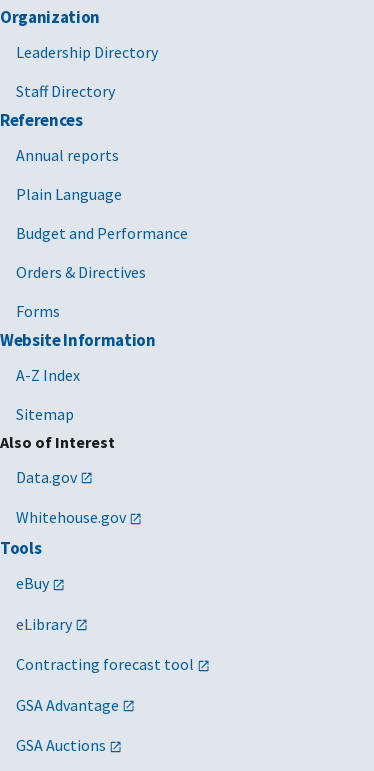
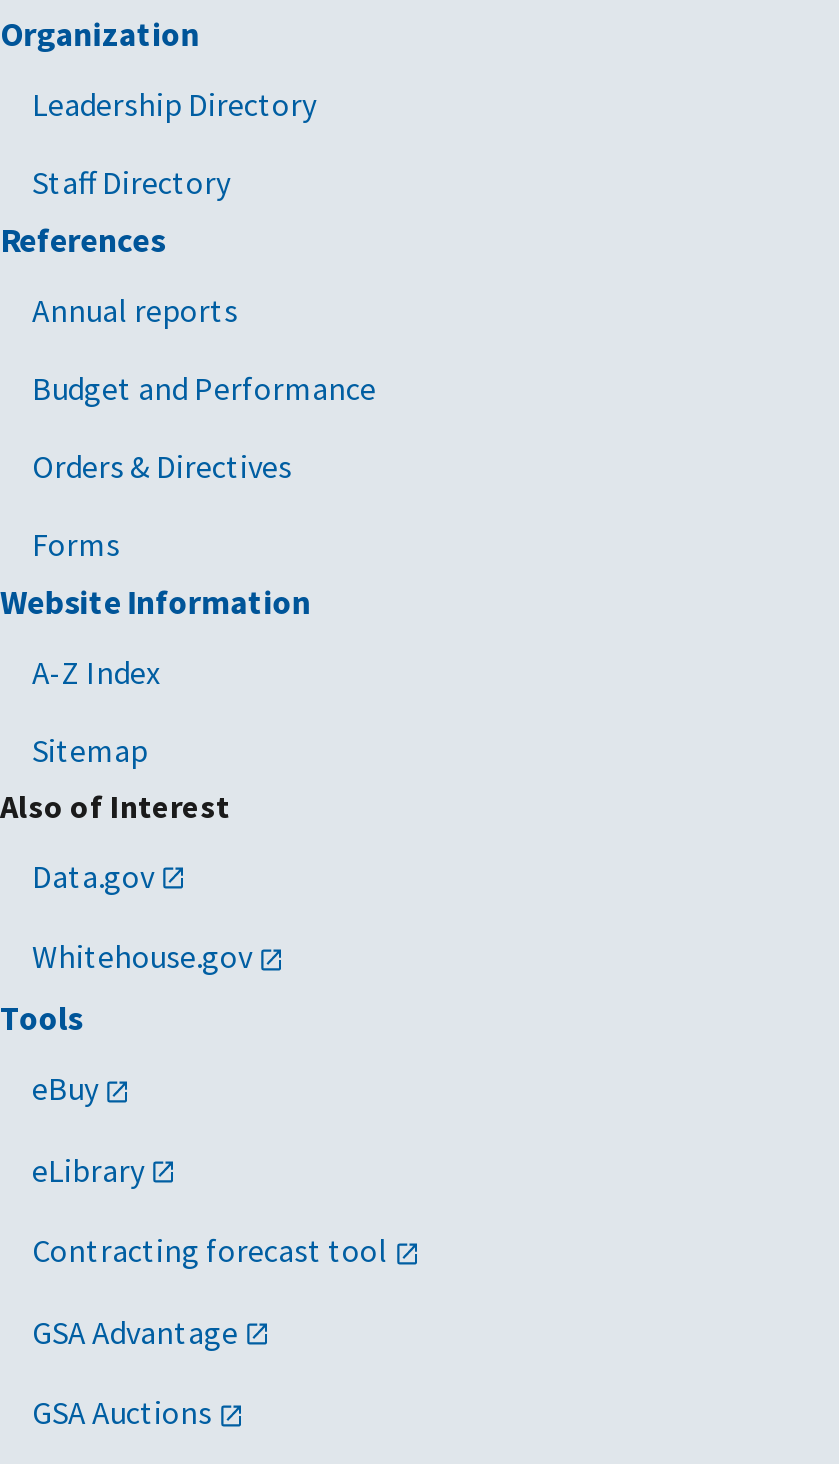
[16,184,122,204] Plain Language -> none

